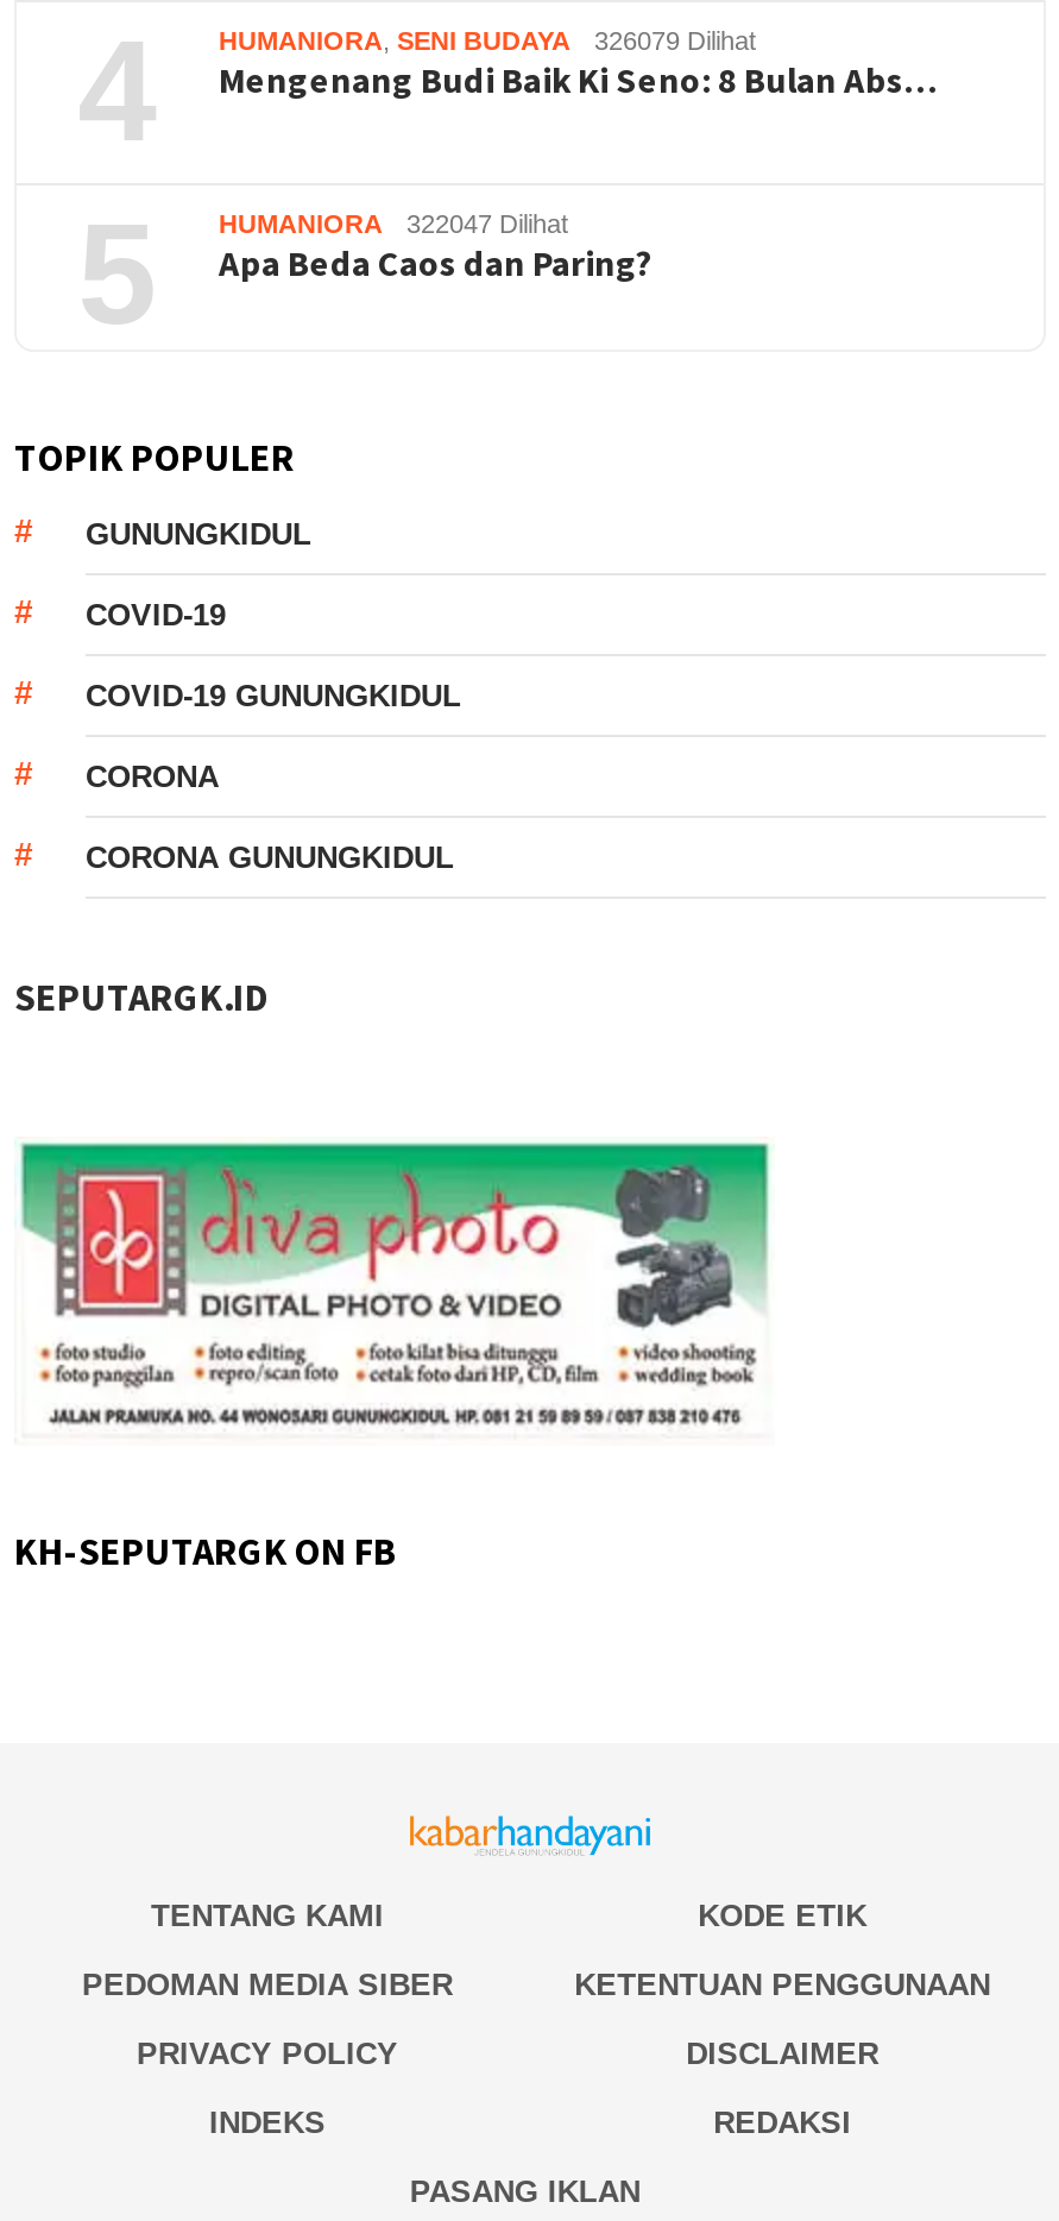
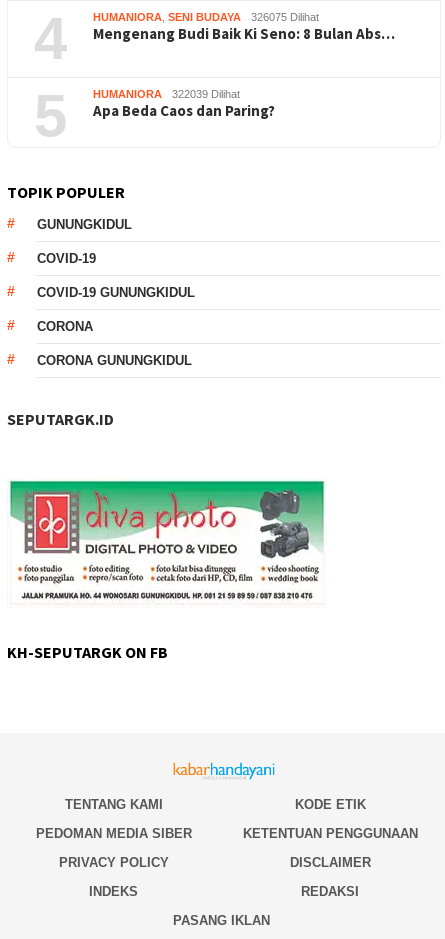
[219,26,756,54] HUMANIORA, SENI BUDAYA 326079 Dilihat -> [93,11,319,23] HUMANIORA, SENI BUDAYA 326075 Dilihat
[219,209,568,237] HUMANIORA 322047 Dilihat -> [93,88,240,100] HUMANIORA 322039 Dilihat

